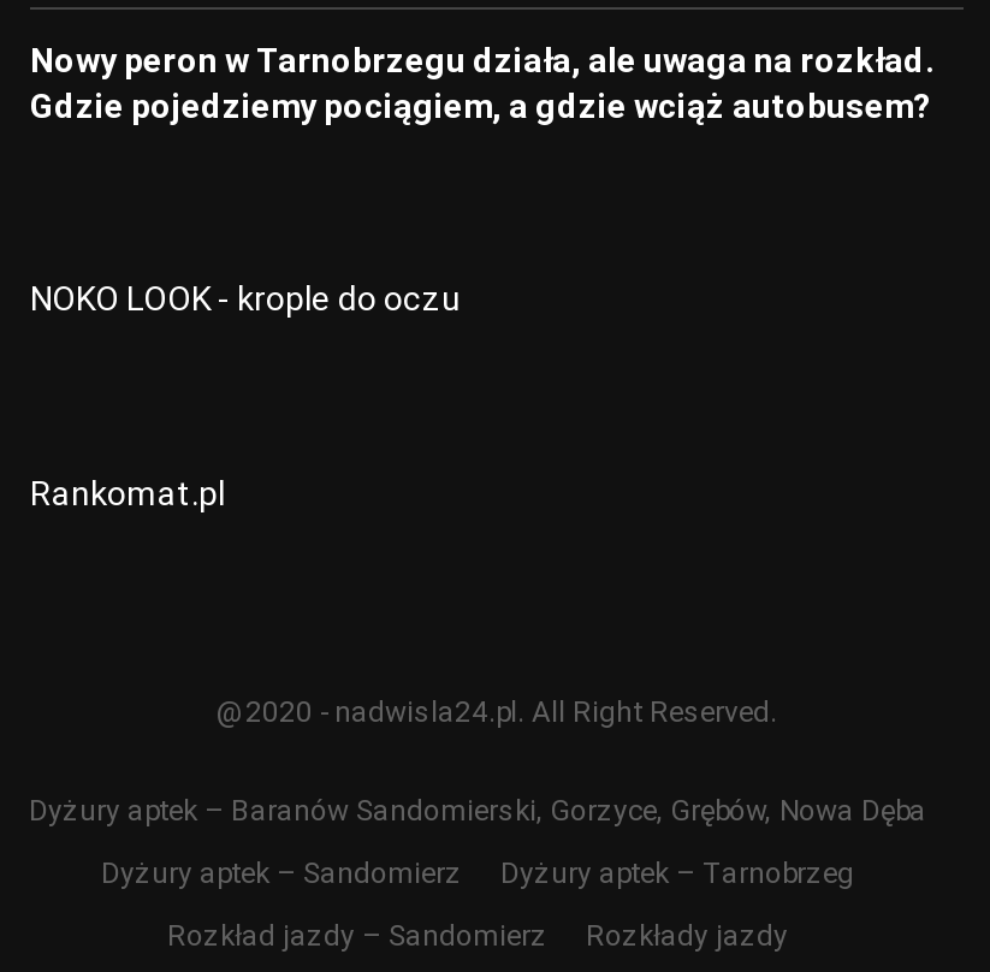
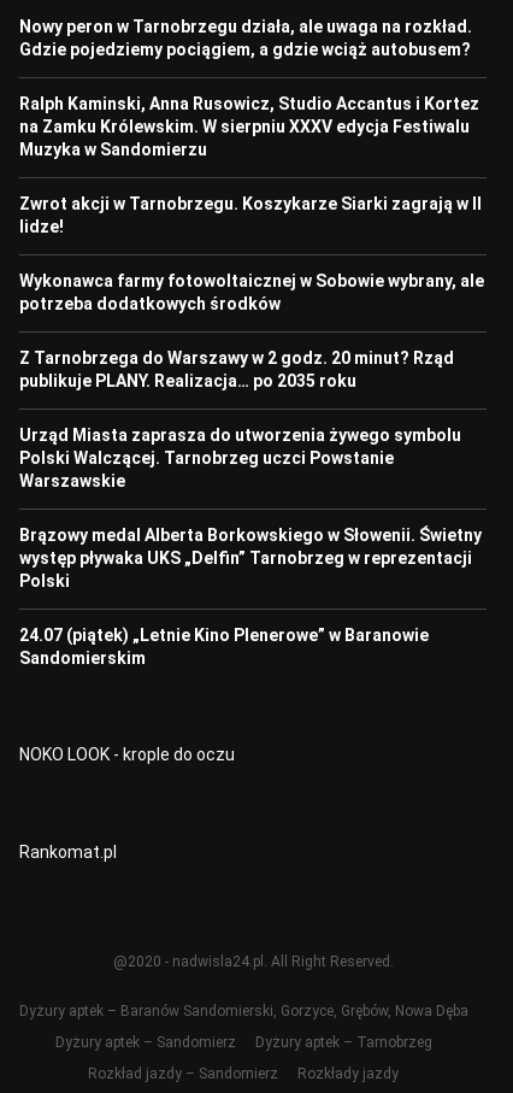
none -> [19,95,484,668] Ralph Kaminski, Anna Rusowicz, Studio Accantus i Kortez | na Zamku Królewskim. W sierpniu XXXV edycja Festiwalu | Muzyka w Sandomierzu | Zwrot akcji w Tarnobrzegu. Koszykarze Siarki zagrają w II | lidze! | Wykonawca farmy fotowoltaicznej w Sobowie wybrany, ale | potrzeba dodatkowych środków | Z Tarnobrzega do Warszawy w 2 godz. 20 minut? Rząd | publikuje PLANY. Realizacja… po 2035 roku | Urząd Miasta zaprasza do utworzenia żywego symbolu | Polski Walczącej. Tarnobrzeg uczci Powstanie | Warszawskie | Brązowy medal Alberta Borkowskiego w Słowenii. Świetny | występ pływaka UKS „Delfin” Tarnobrzeg w reprezentacji | Polski | 24.07 (piątek) „Letnie Kino Plenerowe” w Baranowie | Sandomierskim

